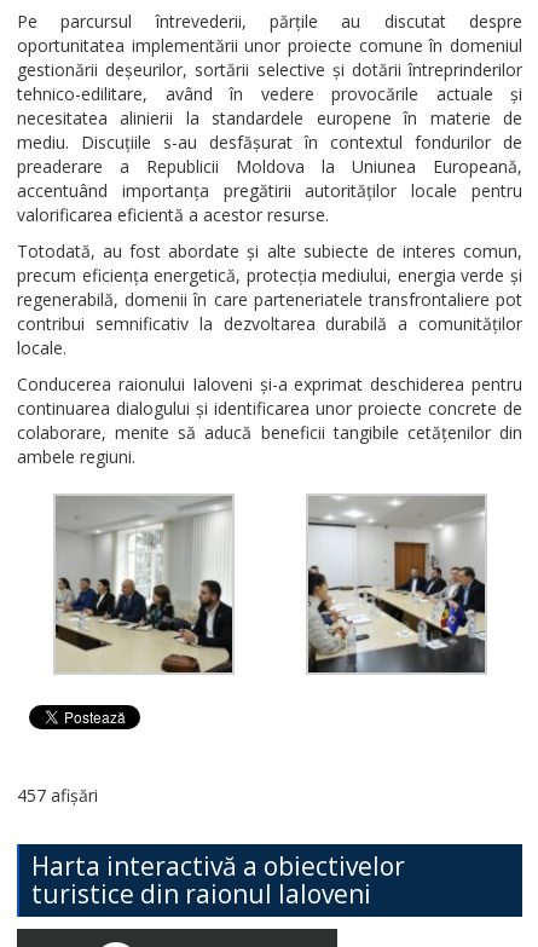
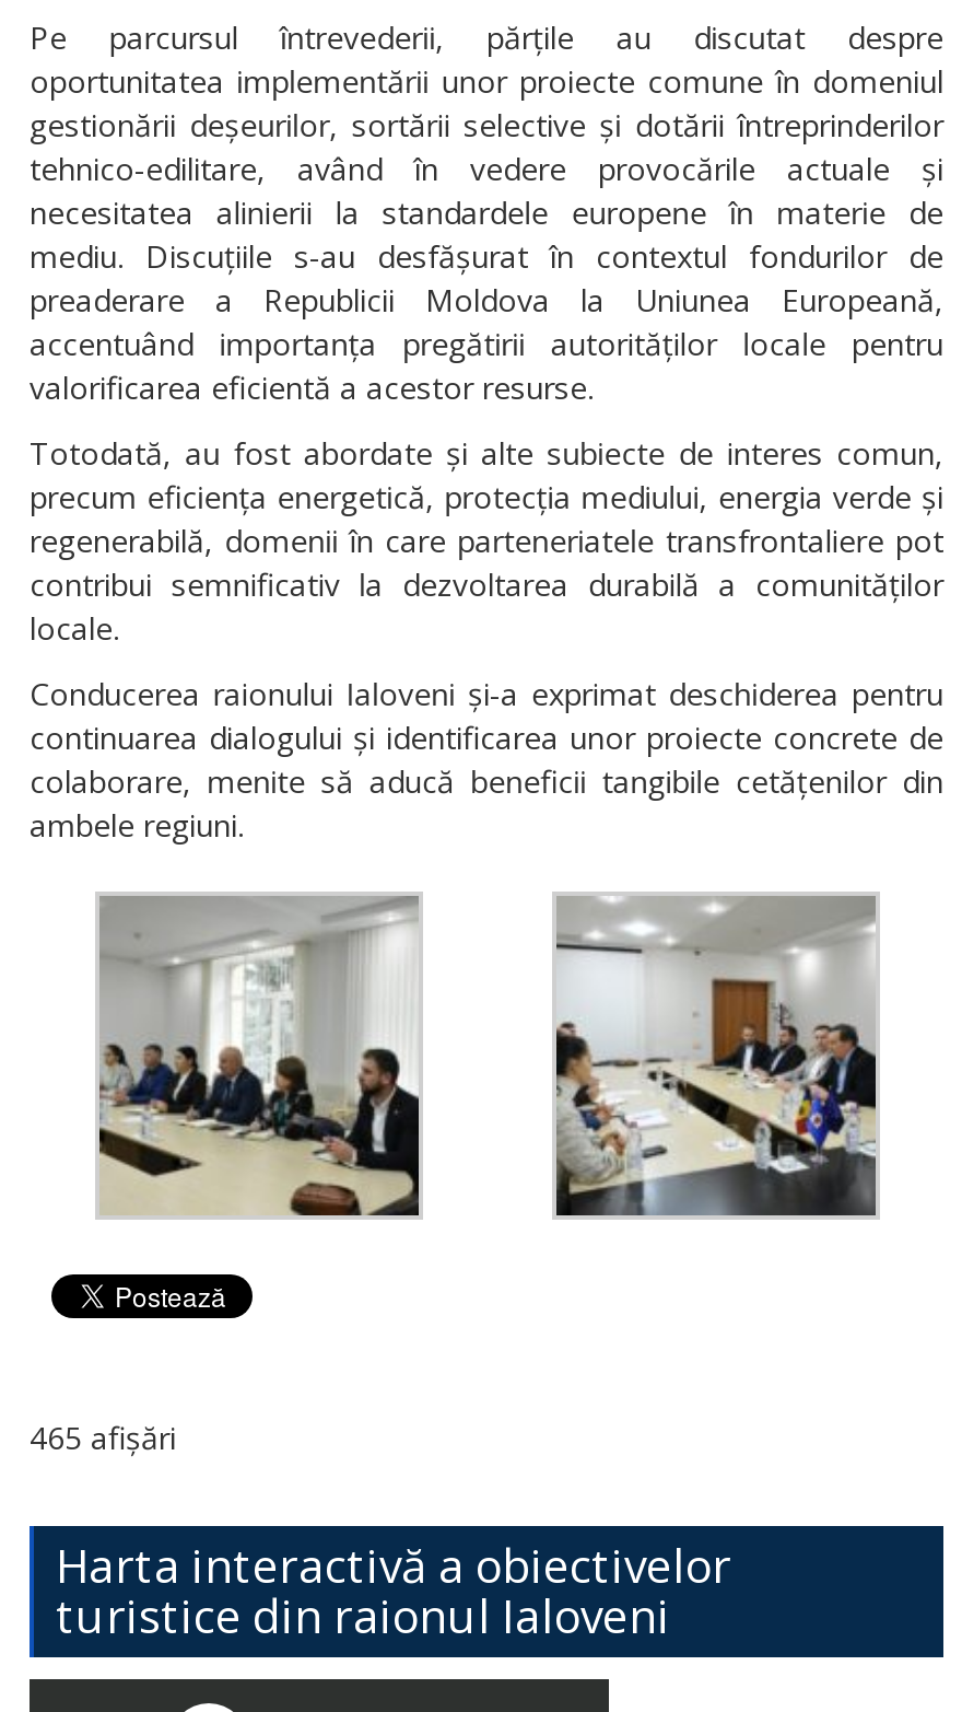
[17,783,98,806] 457 afișări -> [30,1416,176,1457] 465 afișări

